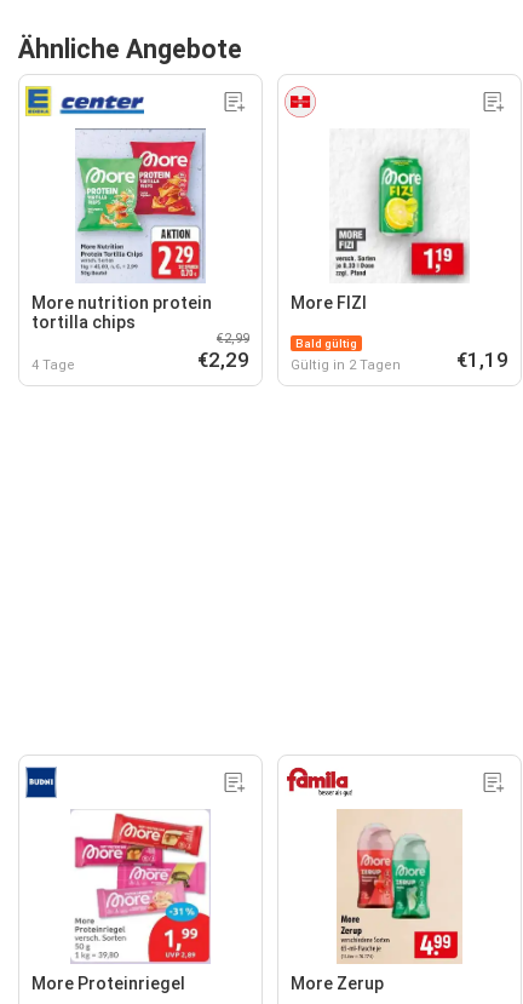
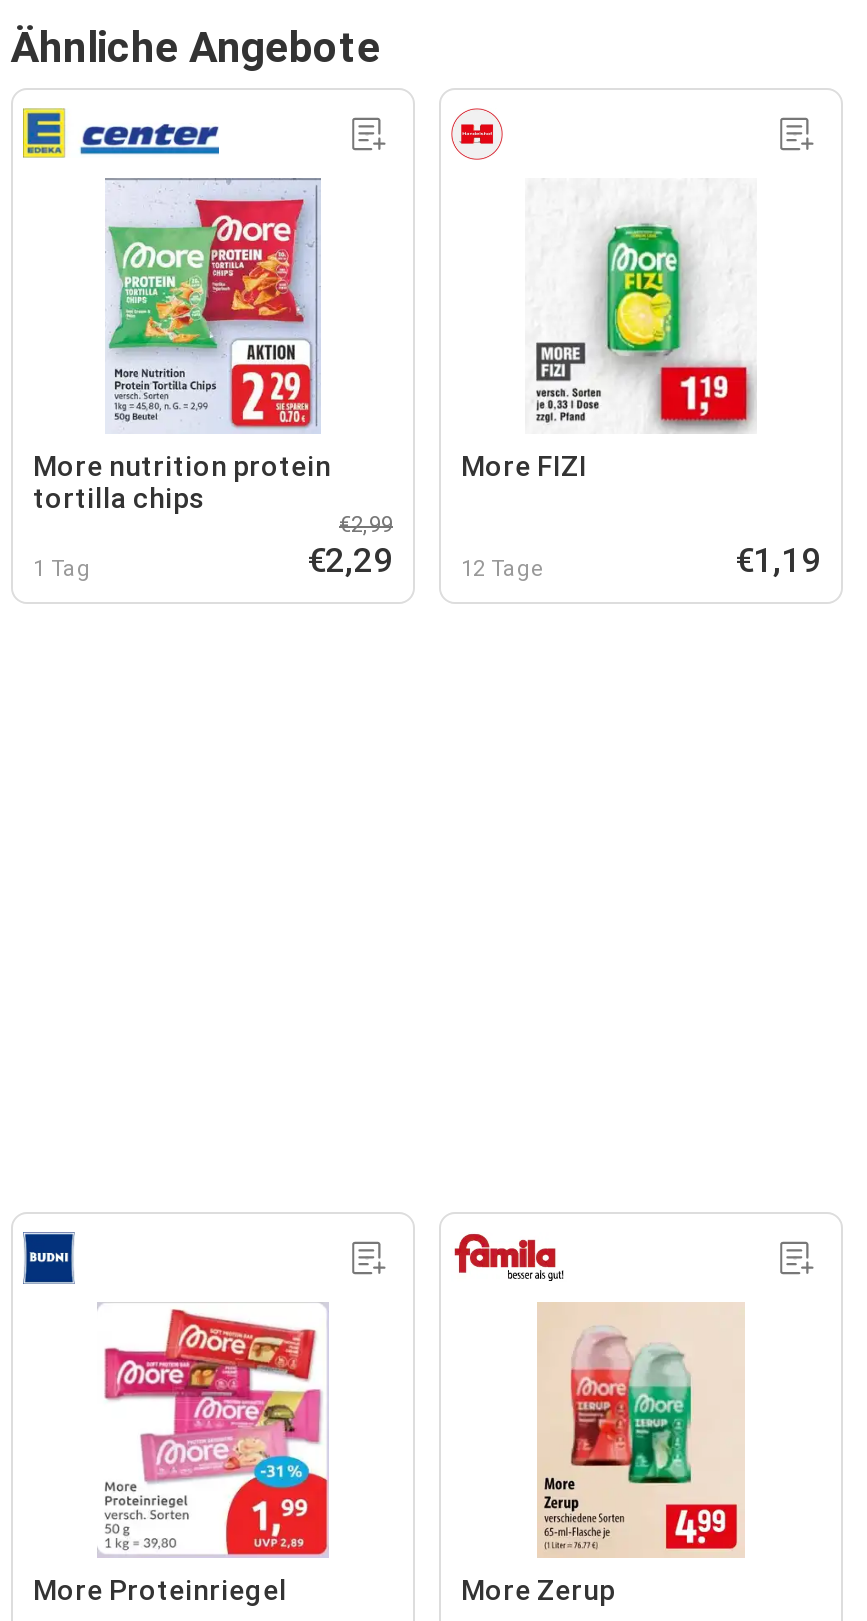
[291,336,401,372] Bald gültig | Gültig in 2 Tagen -> [461,555,545,581] 12 Tage
[31,357,75,372] 4 Tage -> [33,555,91,581] 1 Tag

